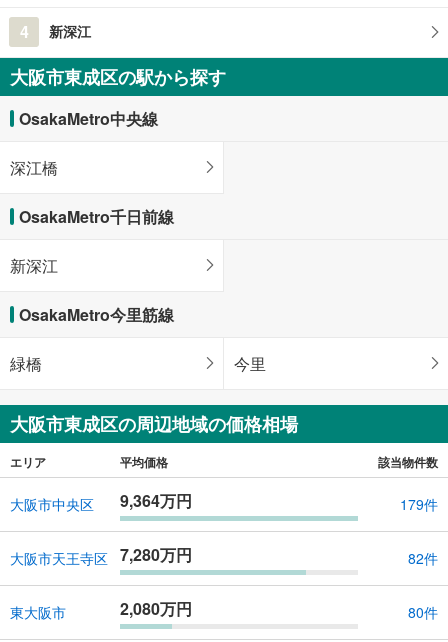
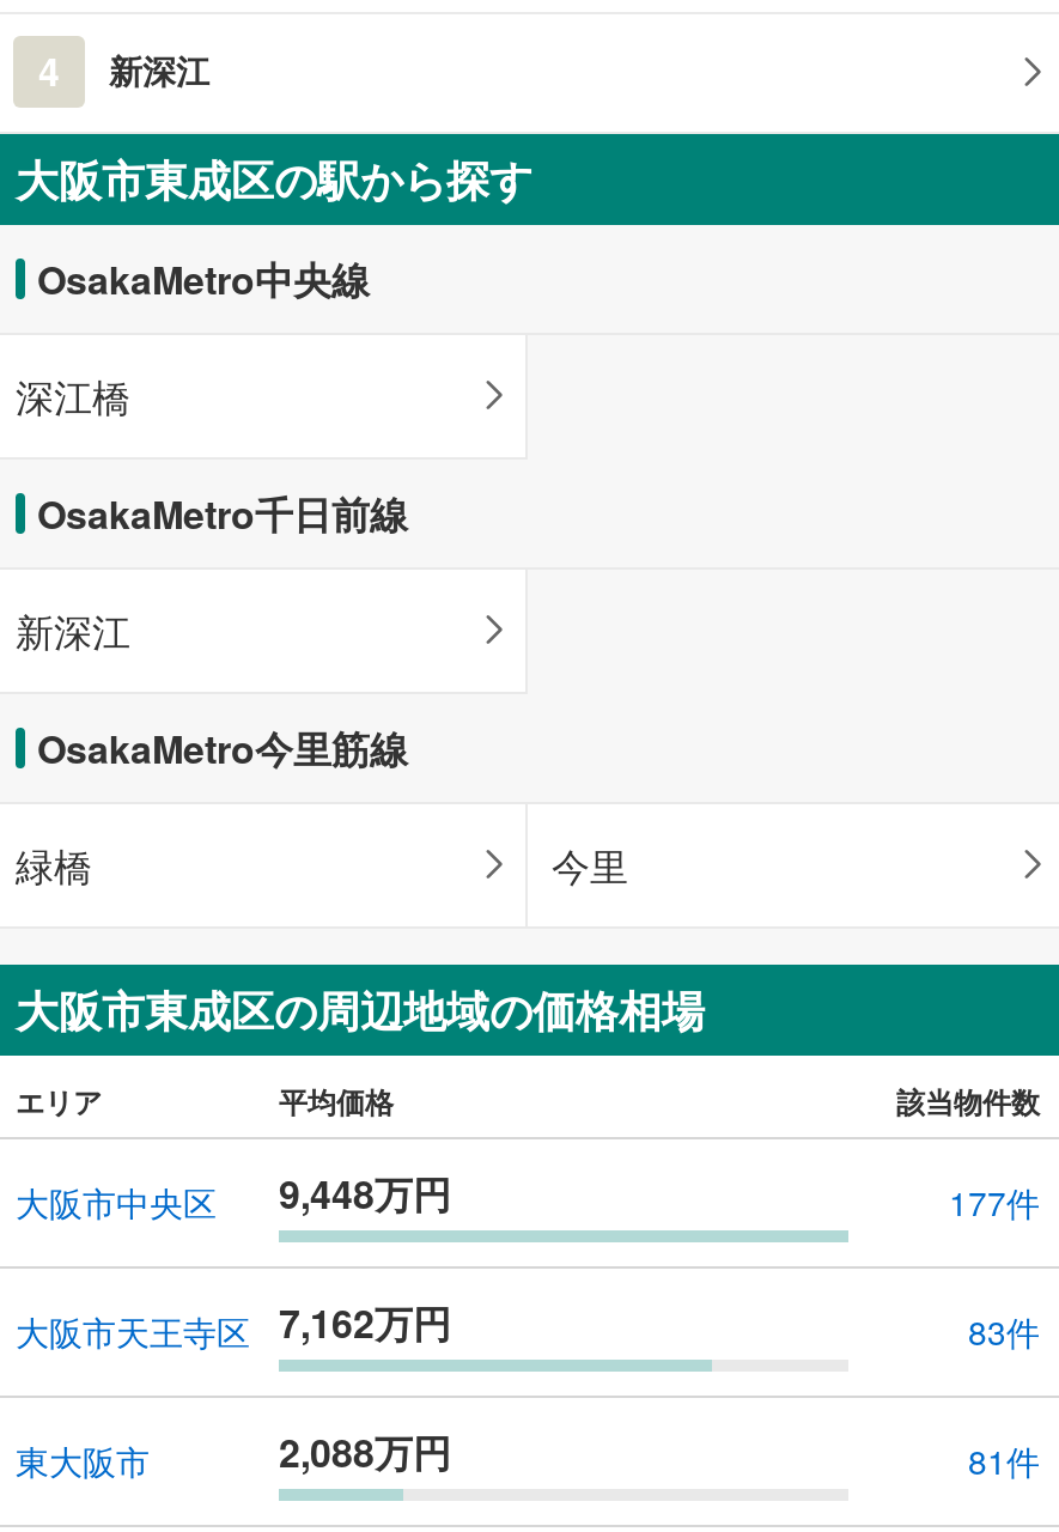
[10,489,192,514] 大阪市中央区 9,364万円 -> [16,1165,451,1226] 大阪市中央区 9,448万円
[400,494,438,514] 179件 -> [949,1178,1040,1226] 177件
[10,543,192,568] 大阪市天王寺区 7,280万円 -> [16,1295,451,1356] 大阪市天王寺区 7,162万円
[408,548,438,568] 82件 -> [968,1308,1040,1356] 83件
[120,597,192,620] 2,080万円 -> [279,1424,451,1479] 2,088万円
[408,602,438,622] 80件 -> [968,1437,1040,1485] 81件

